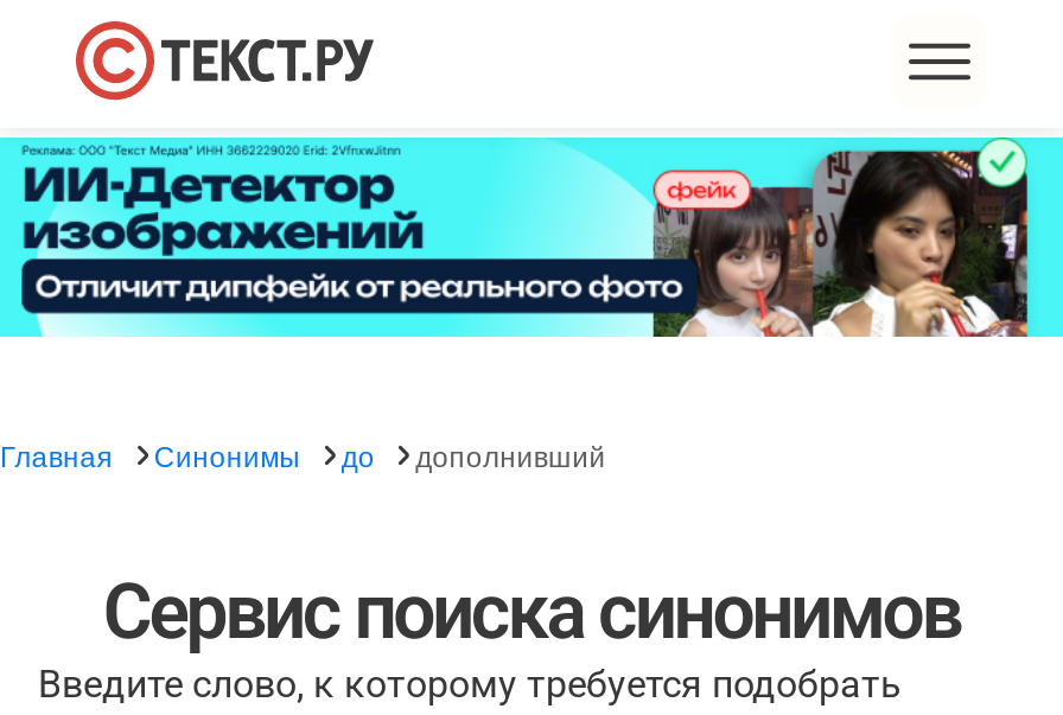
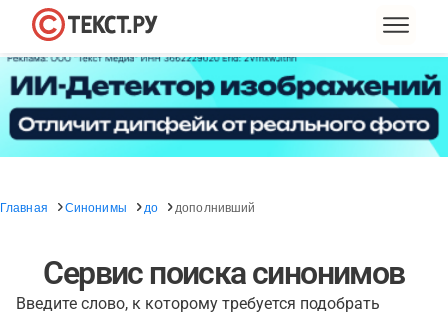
[7,138,1042,339] [image] -> [3,56,442,158] [image]

